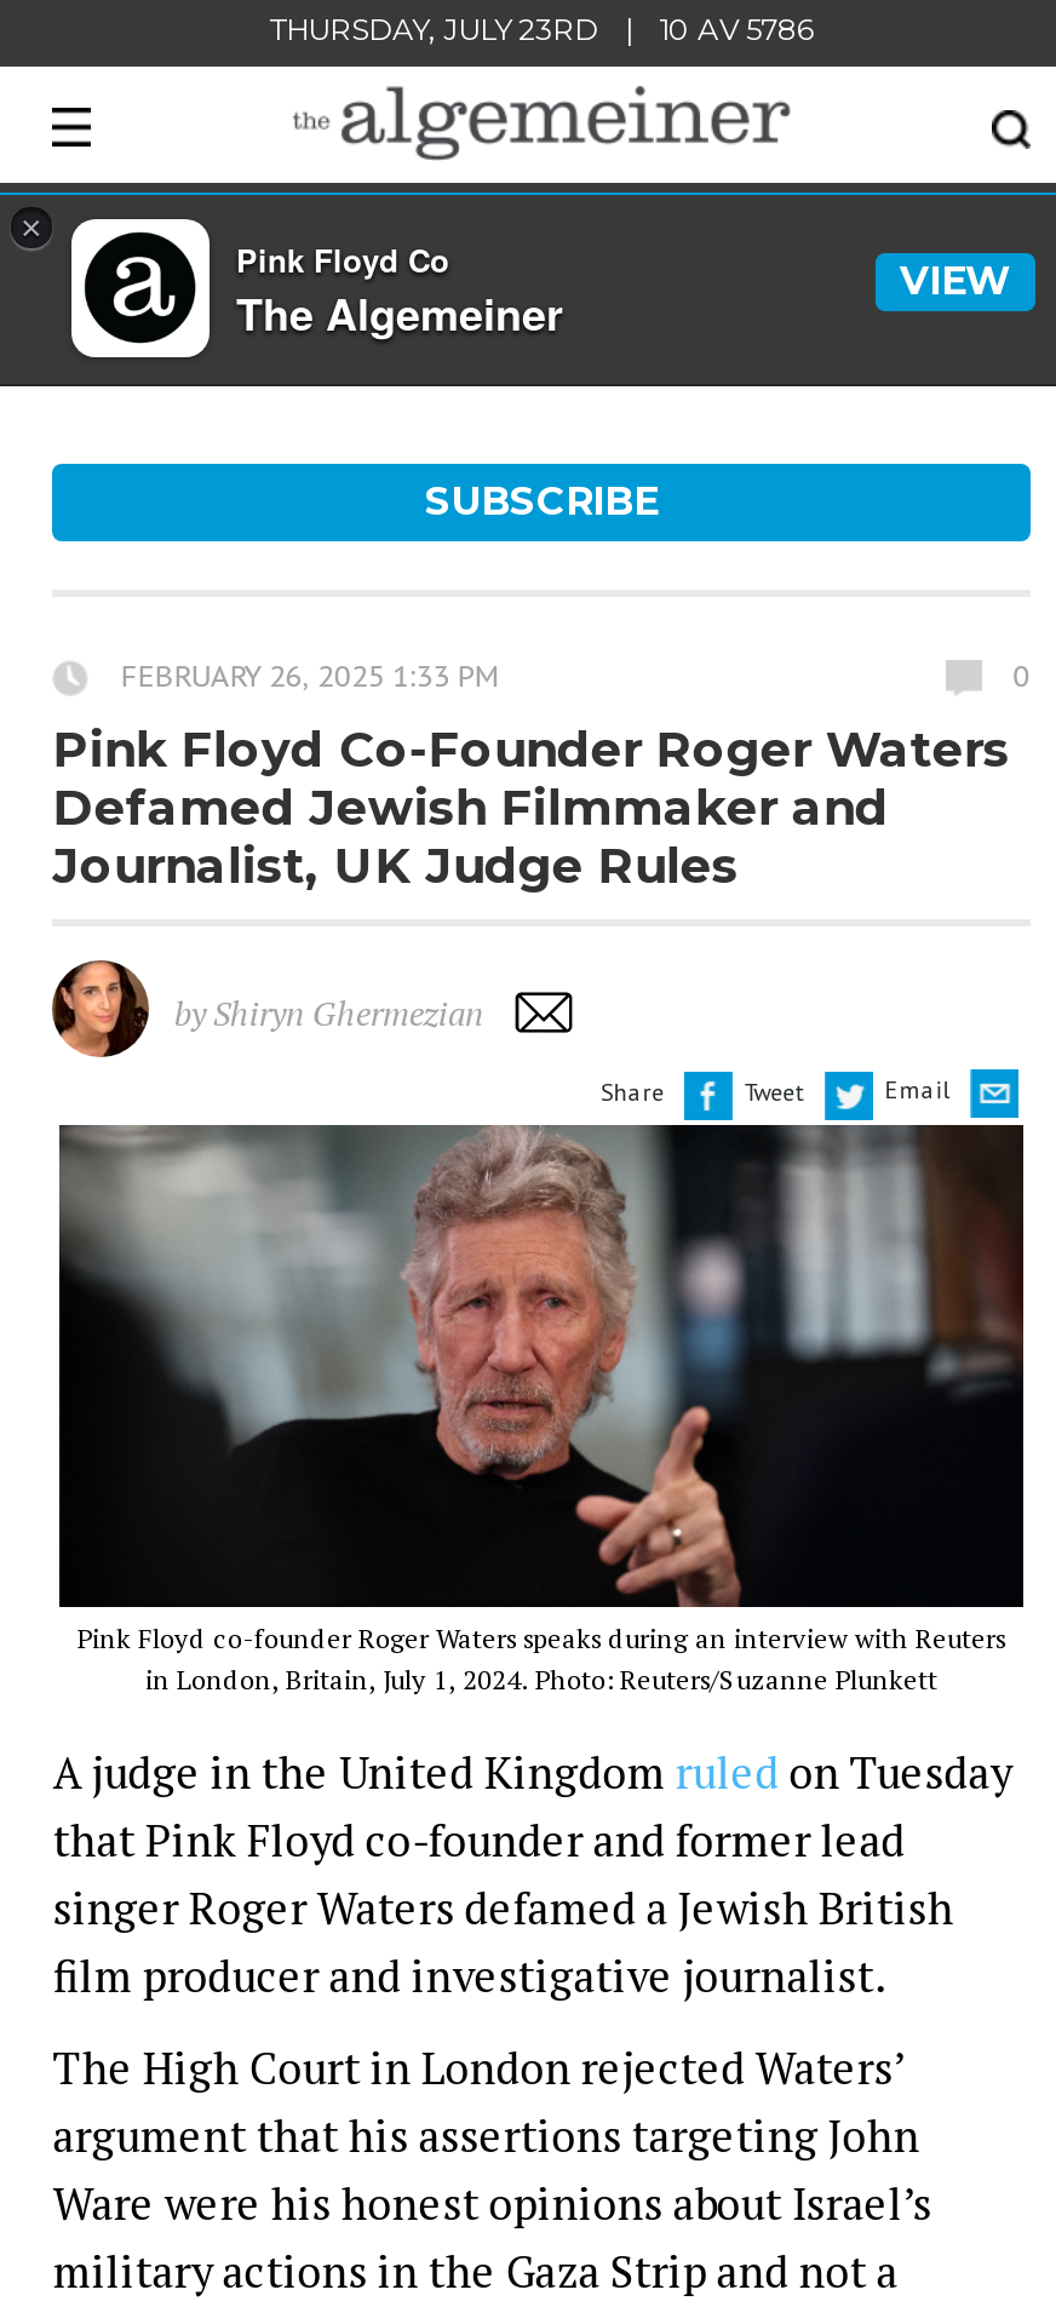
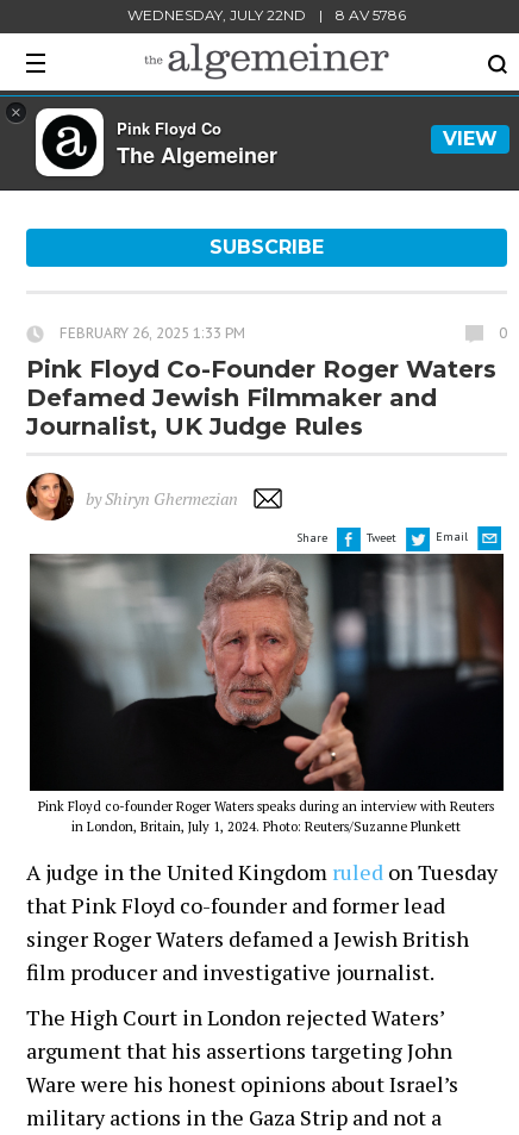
[269,11,598,47] THURSDAY, JULY 23RD -> [127,6,306,24] WEDNESDAY, JULY 22ND
[659,11,814,47] 10 AV 5786 -> [336,6,406,24] 8 AV 5786

